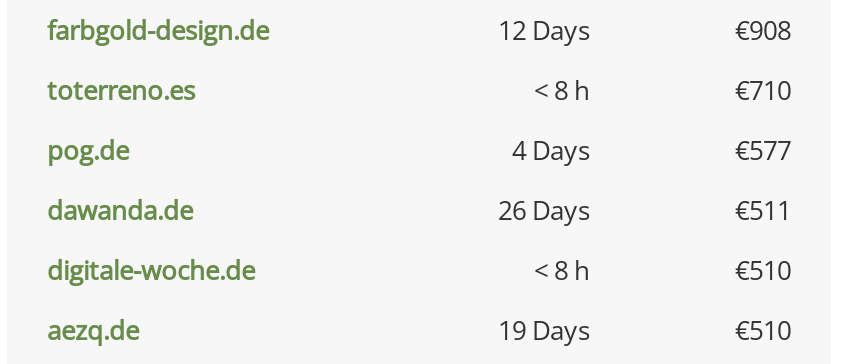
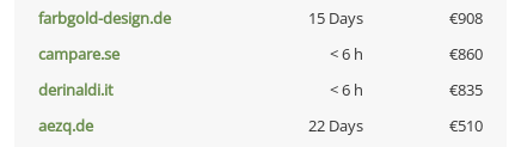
[498,12,590,48] 12 Days -> [308,7,363,29] 15 Days
[47,72,791,288] toterreno.es | < 8 h | €710 | pog.de | 4 Days | €577 | dawanda.de | 26 Days | €511 | digitale-woche.de | < 8 h | €510 -> [38,43,483,100] campare.se | < 6 h | €860 | derinaldi.it | < 6 h | €835
[498,312,590,348] 19 Days -> [308,115,363,136] 22 Days

